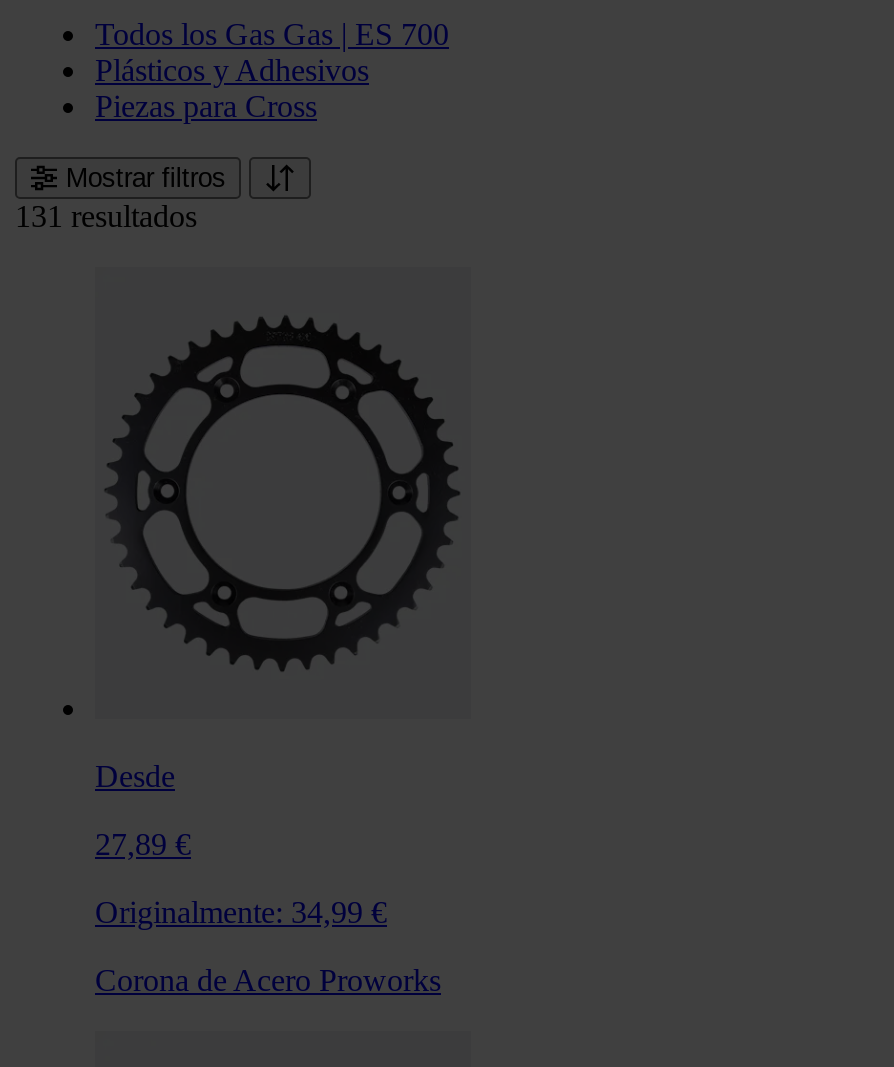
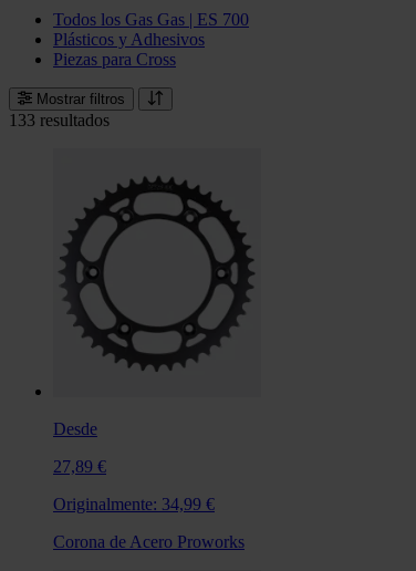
[15,199,197,233] 131 resultados -> [9,110,110,129] 133 resultados

